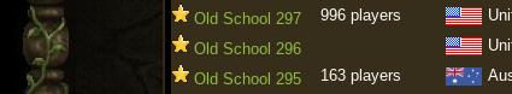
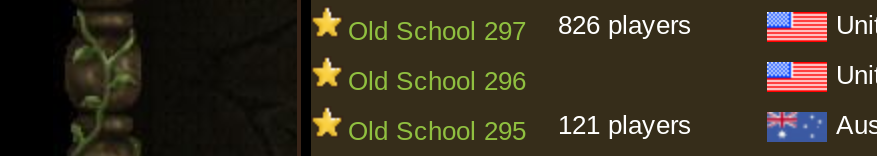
[193,6,401,28] Old School 297 996 players -> [348,10,692,46] Old School 297 826 players
[193,66,401,88] Old School 295 163 players -> [348,110,692,146] Old School 295 121 players

